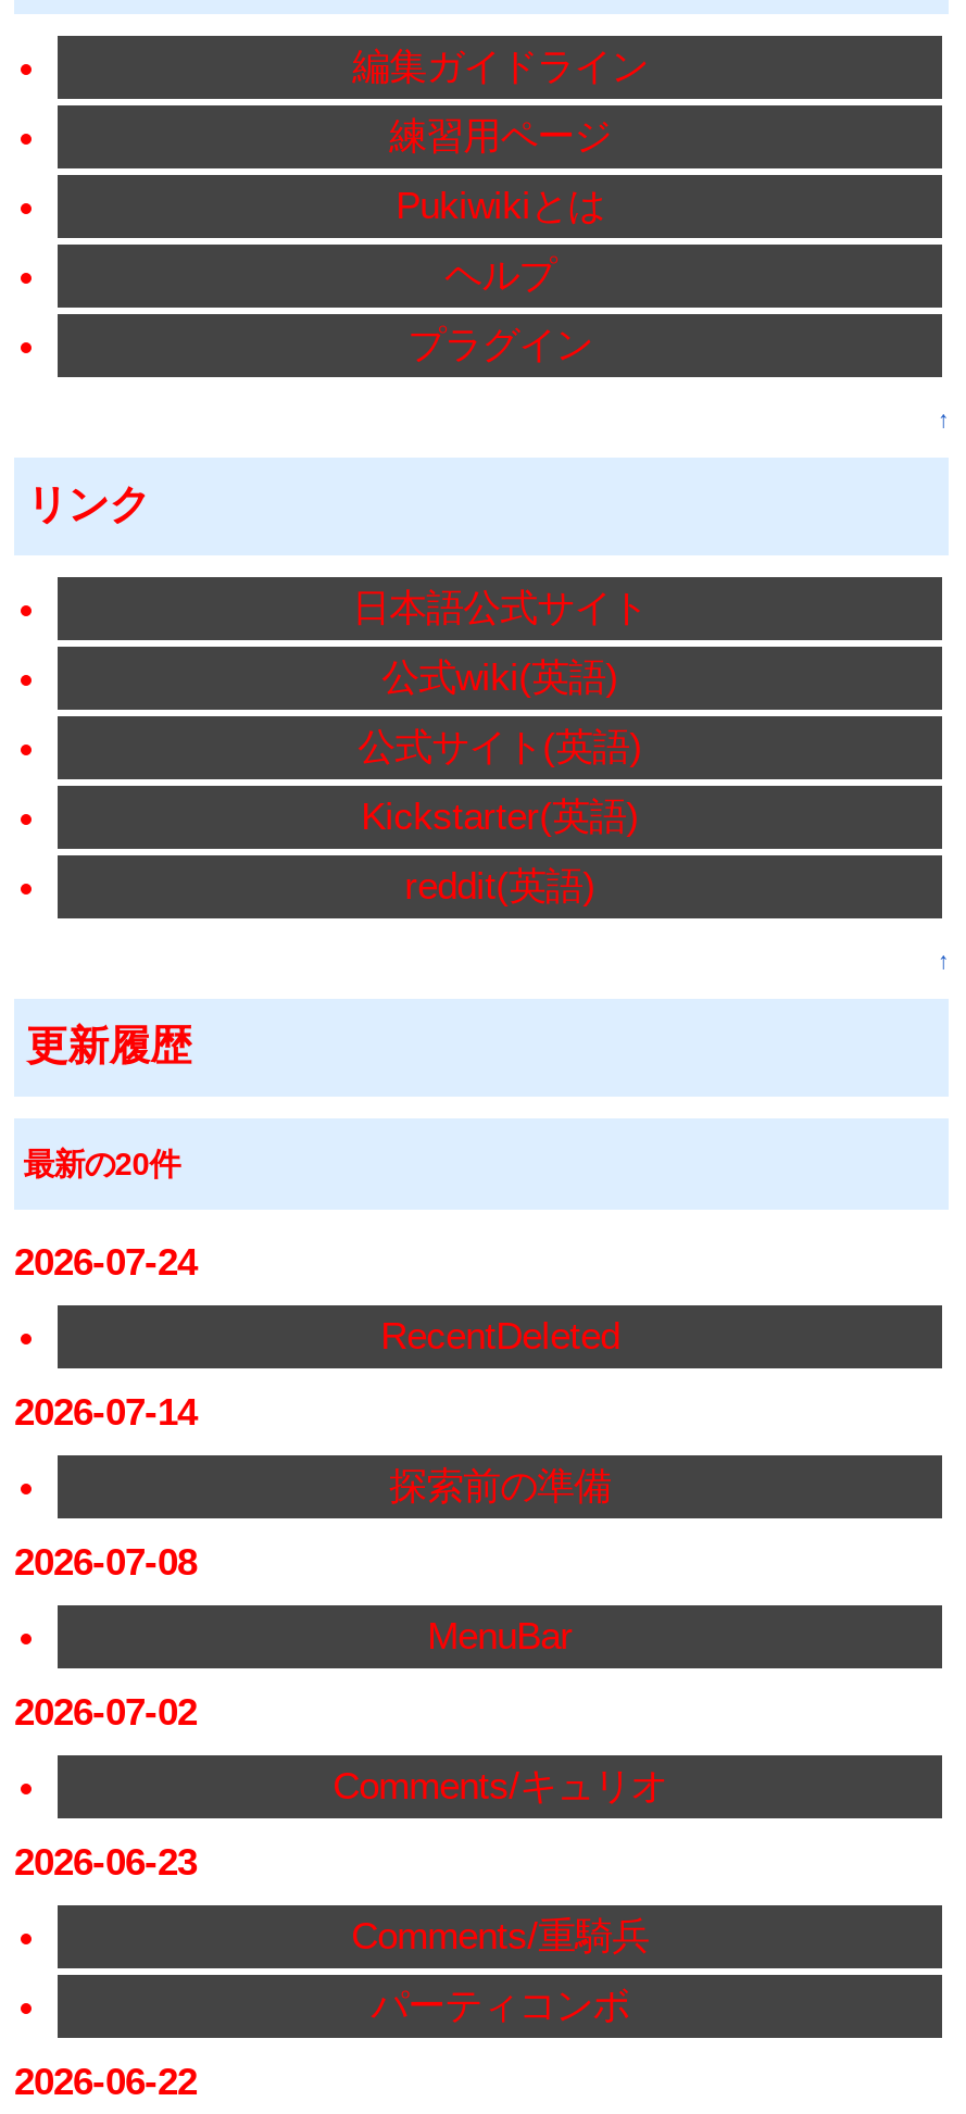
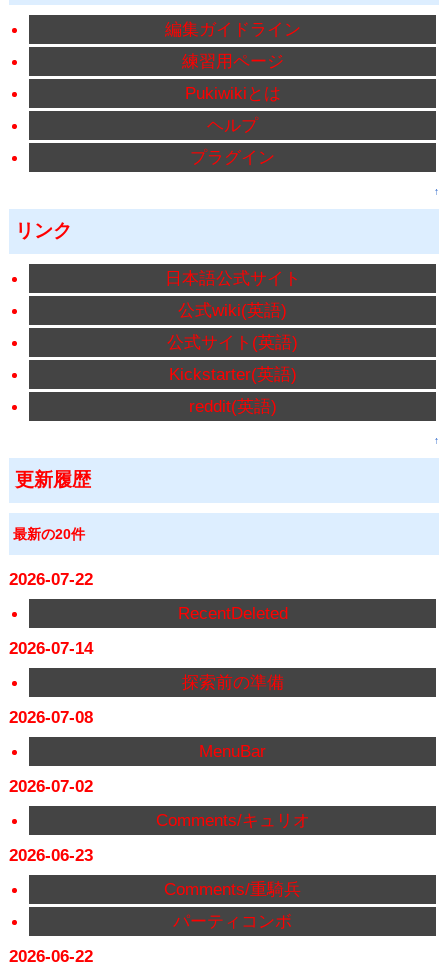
[14,1241,197,1284] 2026-07-24 -> [9,569,93,589] 2026-07-22

